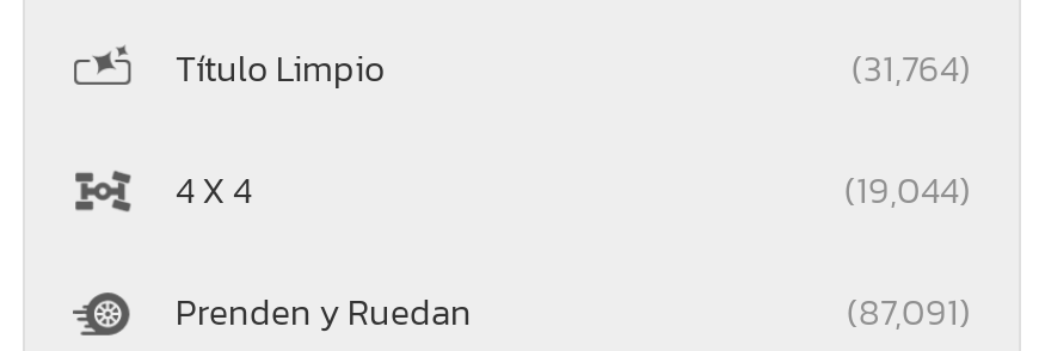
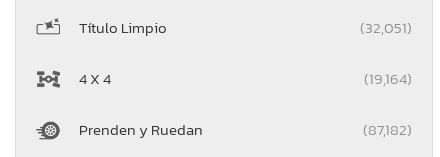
[852,39,971,94] (31,764) -> [360,15,412,38] (32,051)
[844,161,971,216] (19,044) -> [364,66,412,89] (19,164)
[847,283,971,338] (87,091) -> [363,117,412,140] (87,182)

